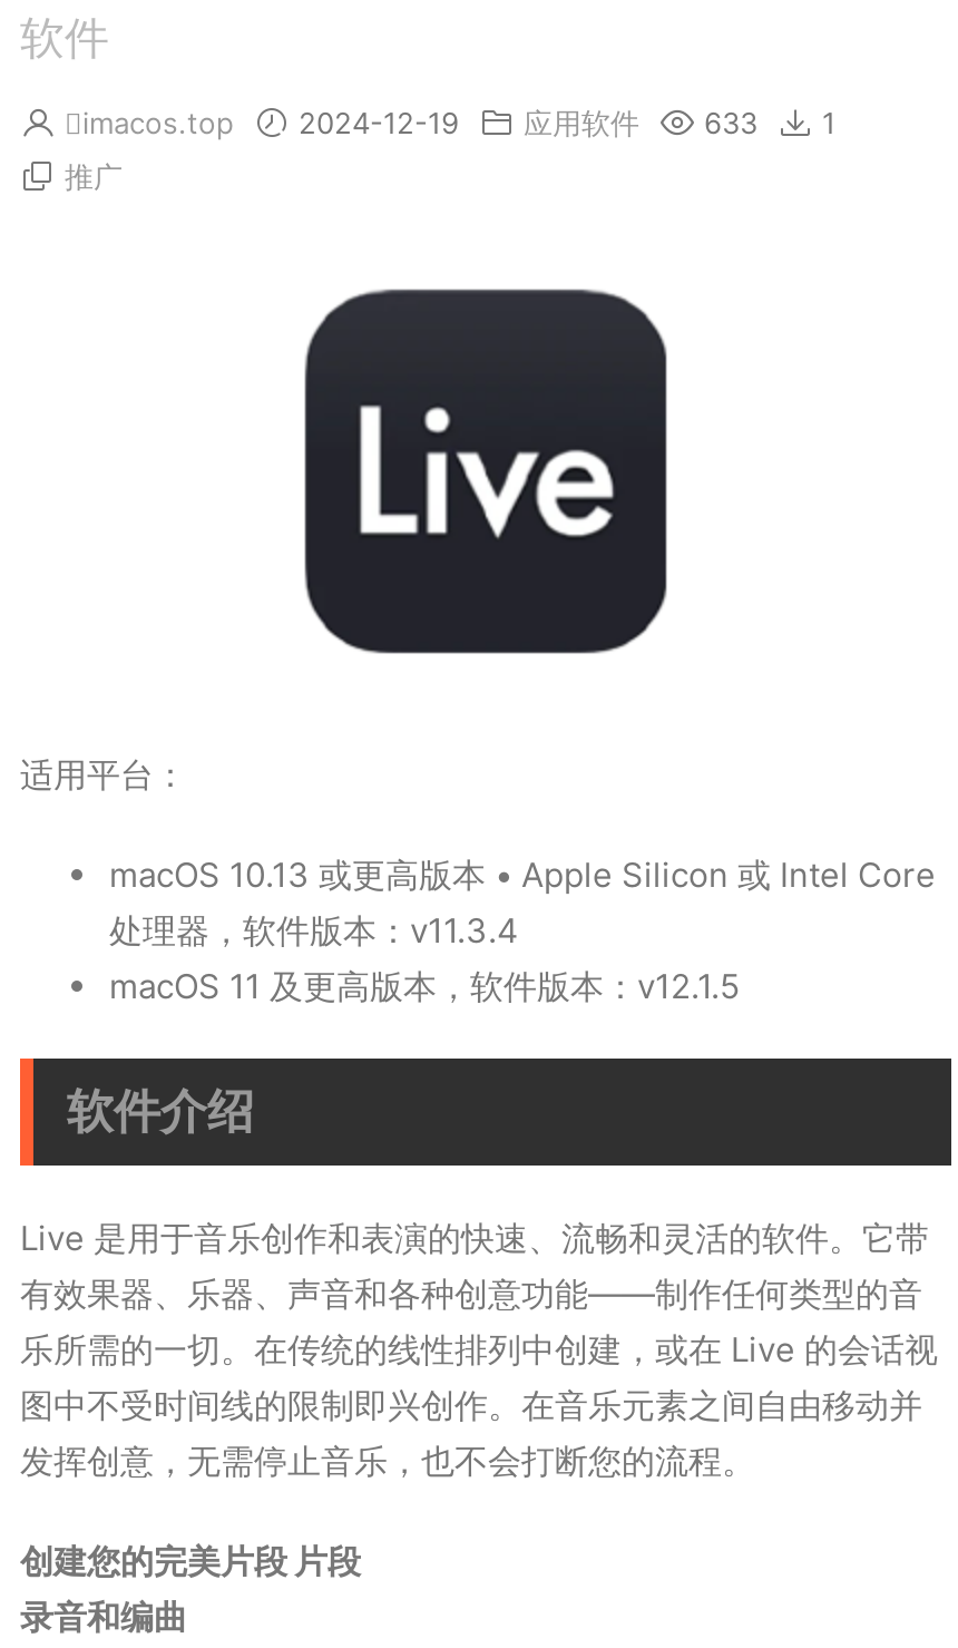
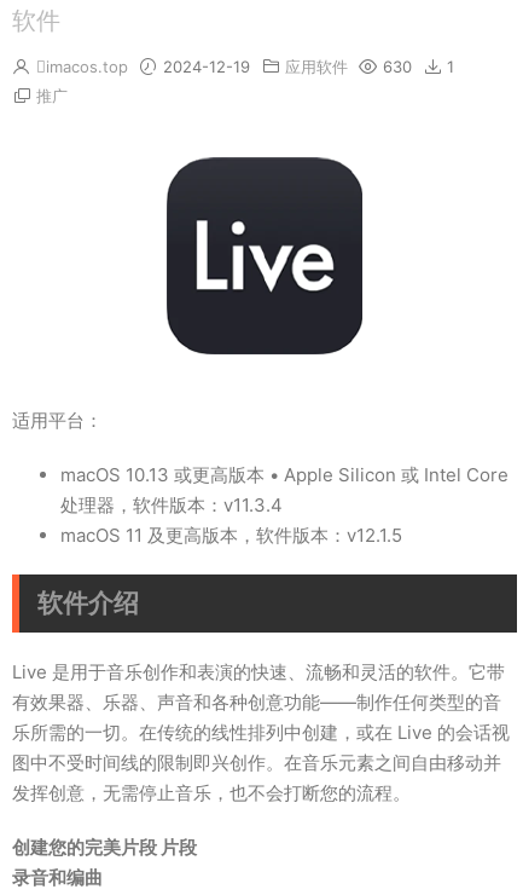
[695,105,757,140] 633 -> [378,57,412,76] 630

